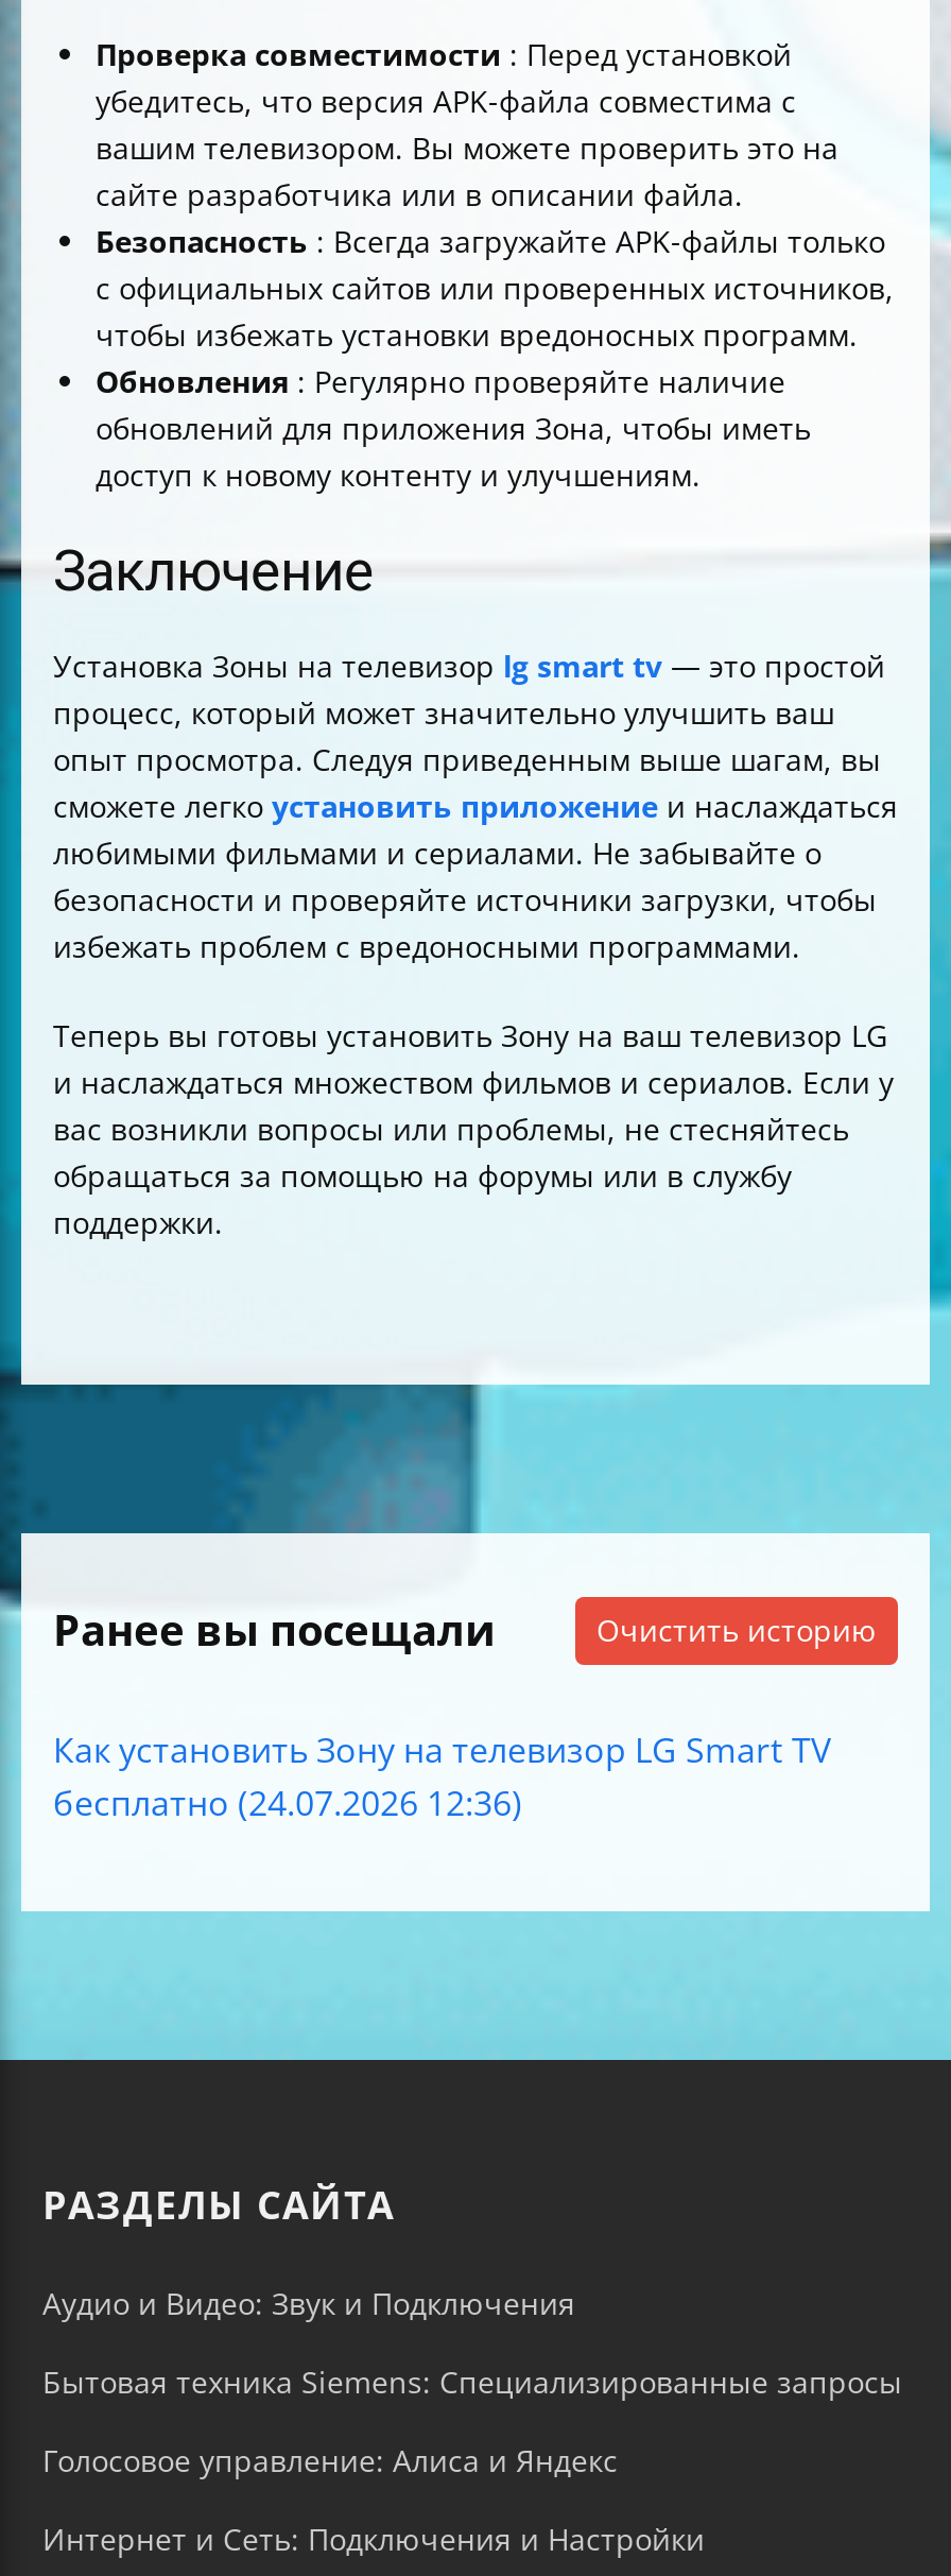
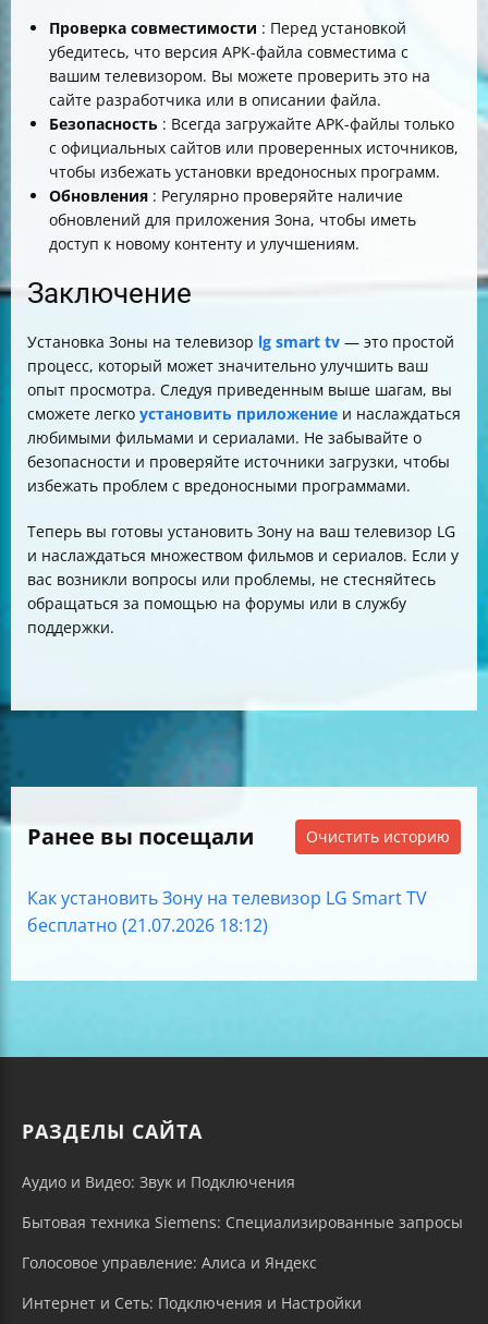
[53,1780,522,1826] бесплатно (24.07.2026 12:36) -> [27,913,268,937] бесплатно (21.07.2026 18:12)

